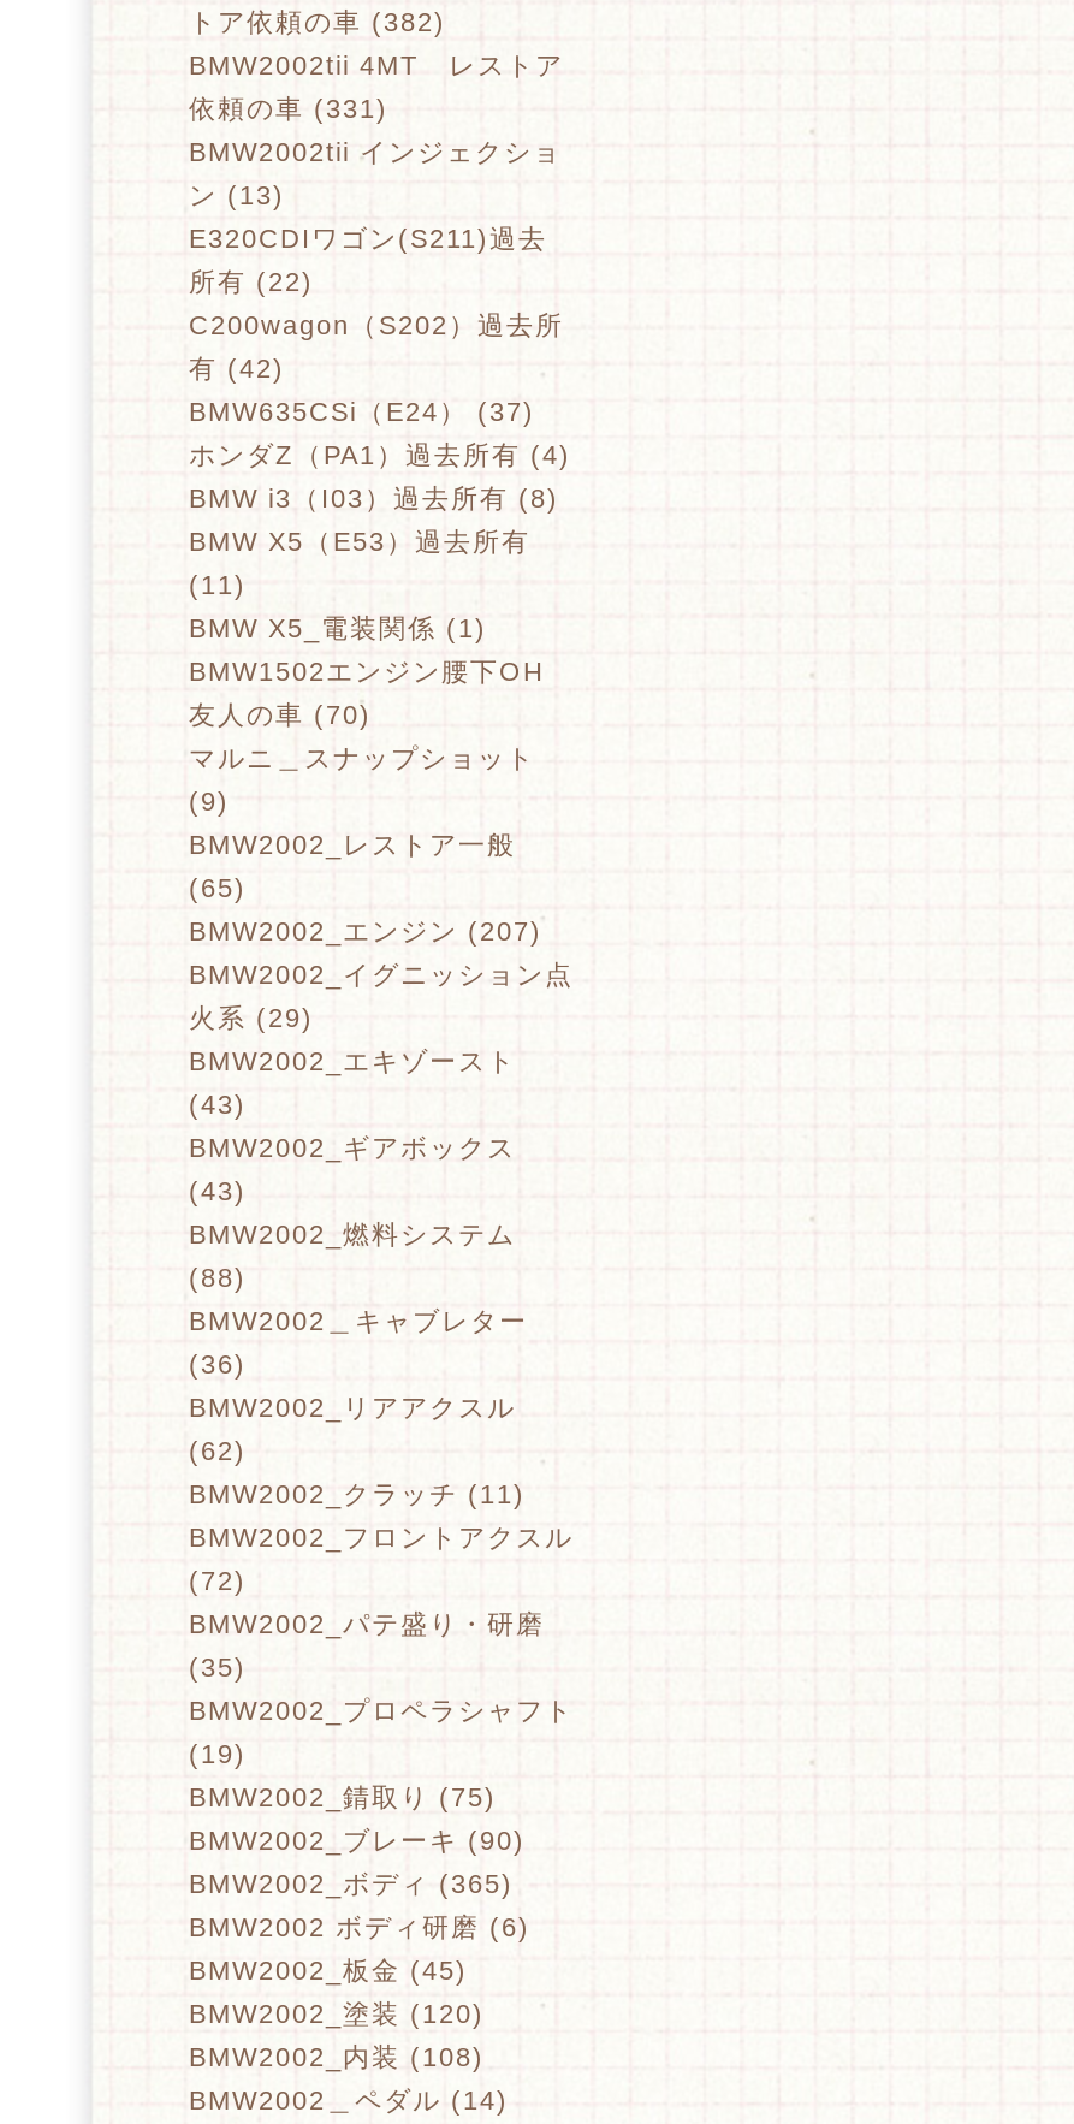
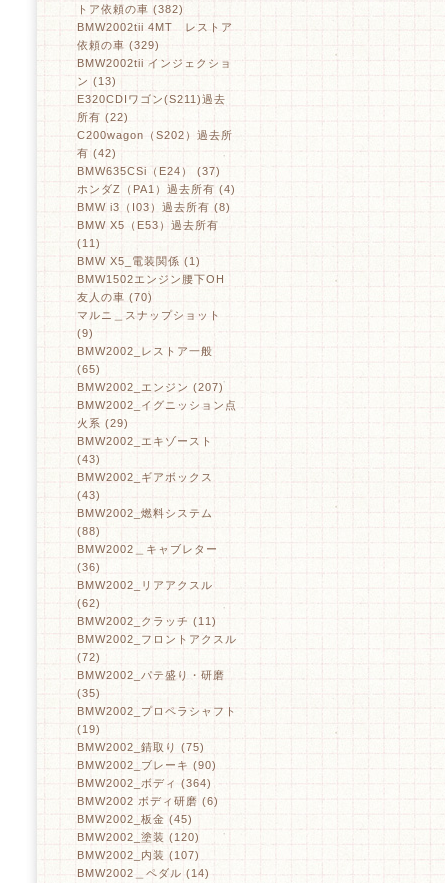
[189,94,388,123] 依頼の車 (331) -> [77,39,160,51] 依頼の車 (329)
[189,1869,514,1898] BMW2002_ボディ (365) -> [77,777,212,789] BMW2002_ボディ (364)
[189,2042,485,2071] BMW2002_内装 (108) -> [77,849,200,861] BMW2002_内装 (107)

